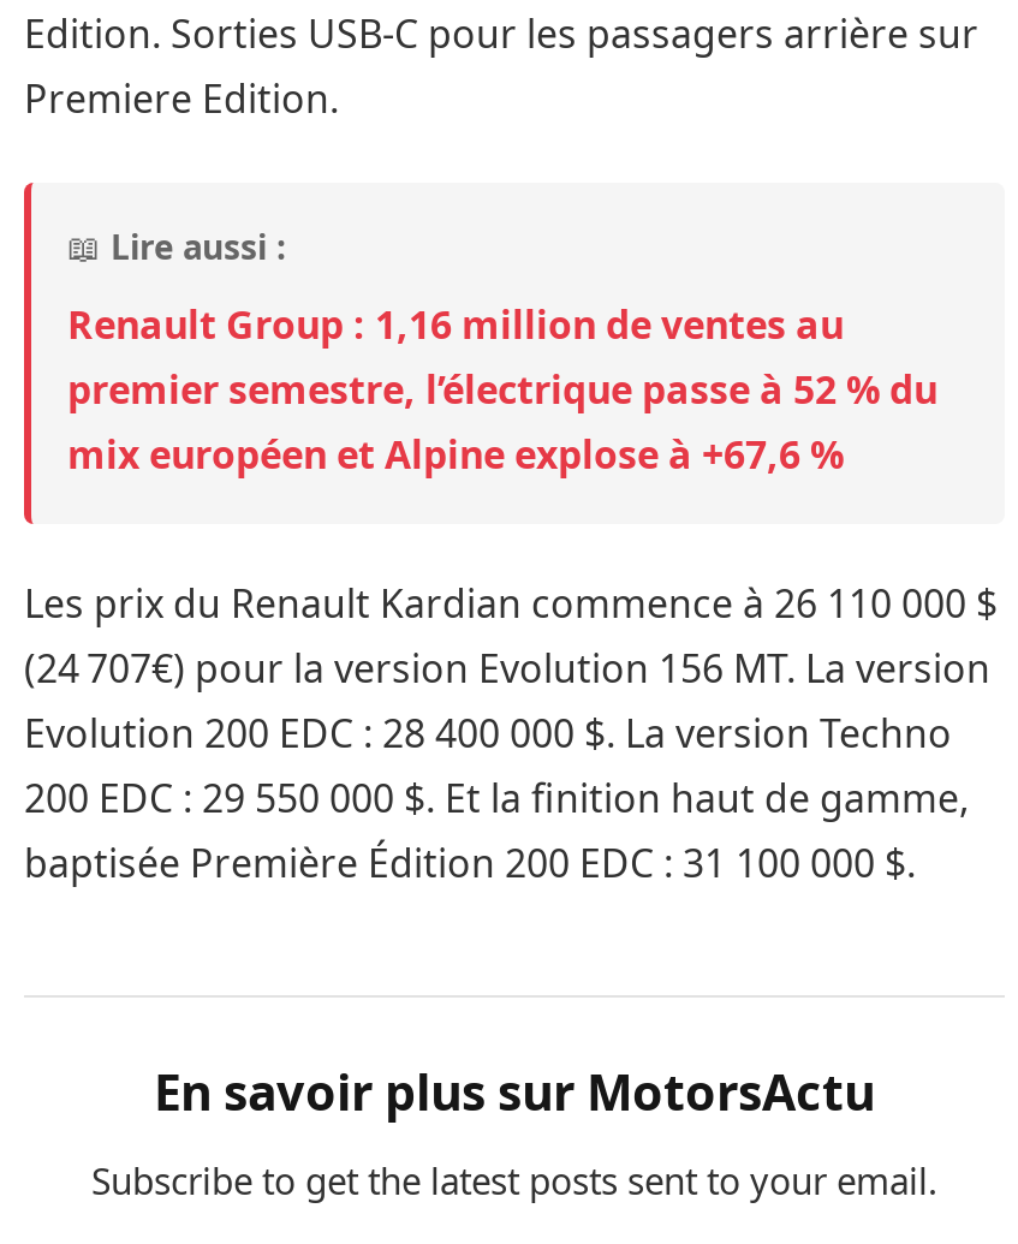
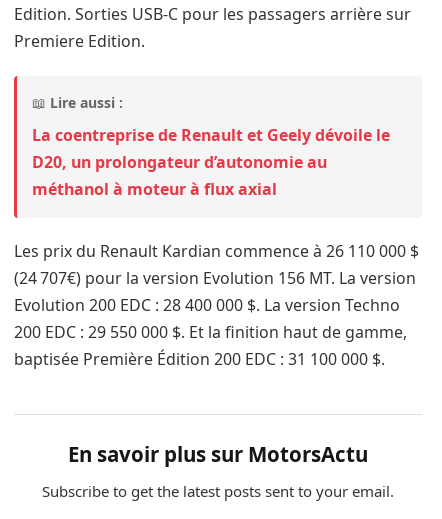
[67,298,937,481] Renault Group : 1,16 million de ventes au | premier semestre, l’électrique passe à 52 % du | mix européen et Alpine explose à +67,6 % -> [32,124,390,200] La coentreprise de Renault et Geely dévoile le | D20, un prolongateur d’autonomie au | méthanol à moteur à flux axial

